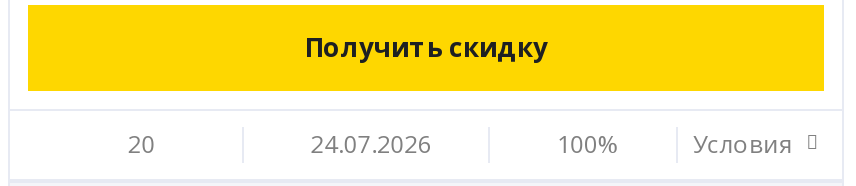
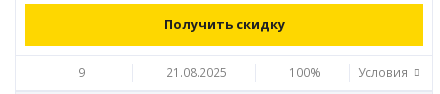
[116,127,155,161] 20 -> [73,64,85,81] 9
[299,127,432,161] 24.07.2026 -> [161,64,227,81] 21.08.2025

